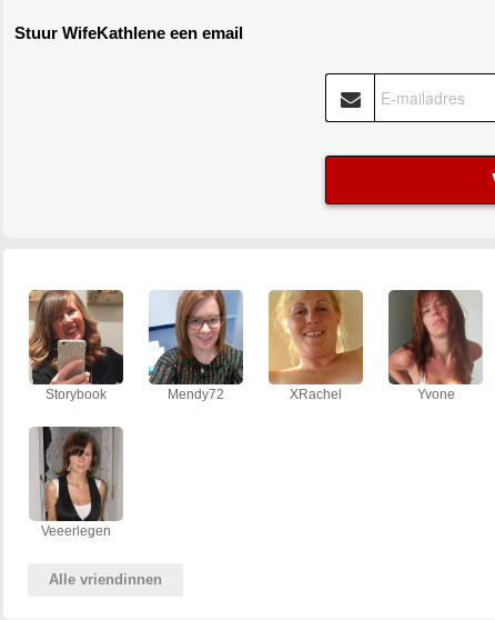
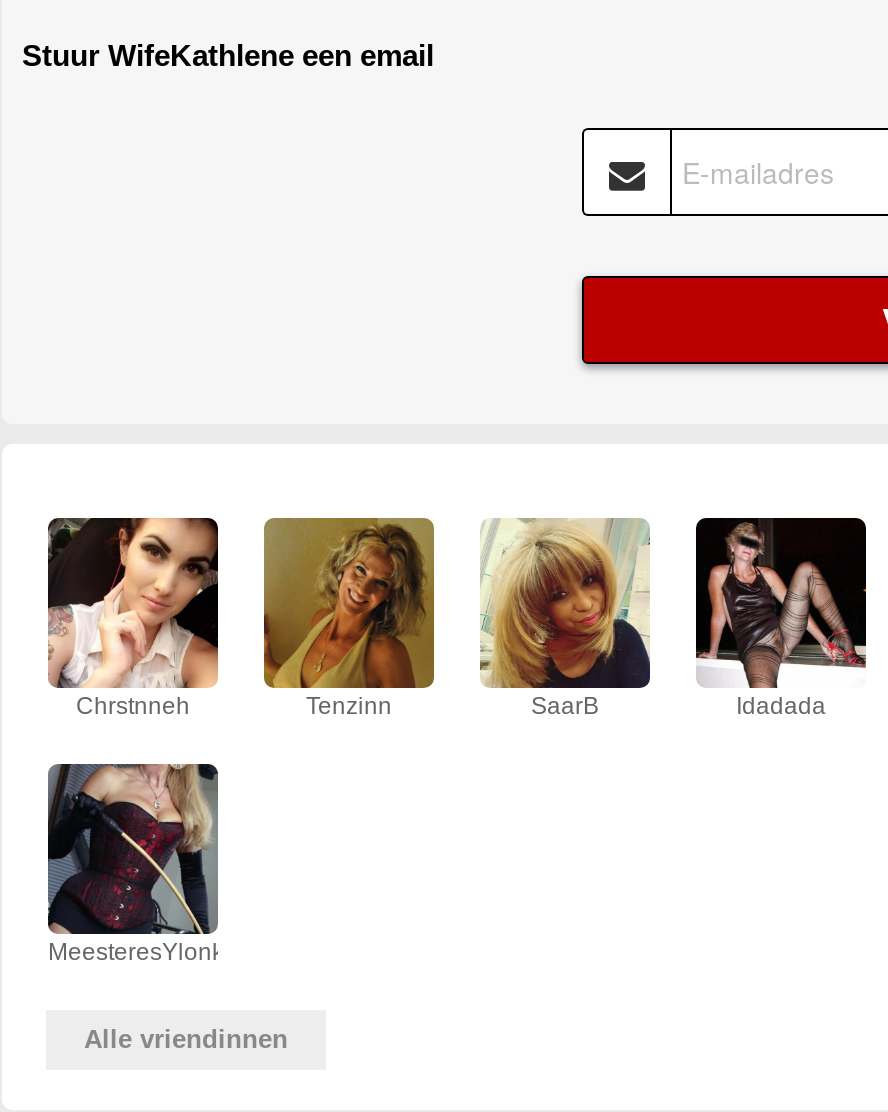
[29,289,454,402] [image] | Storybook | Mendy72 | XRachel | Yvone -> [46,516,826,720] [image] | Chrstnneh | Tenzinn | SaarB | Idadada
[148,289,244,383] [image] -> [262,516,436,686] [image]
[269,290,364,383] [image] -> [480,518,652,688] [image]
[387,289,483,386] [image] -> [694,516,868,686] [image]
[29,427,122,539] [image] | Veeerlegen -> [46,764,238,966] [image] | MeesteresYlonka

